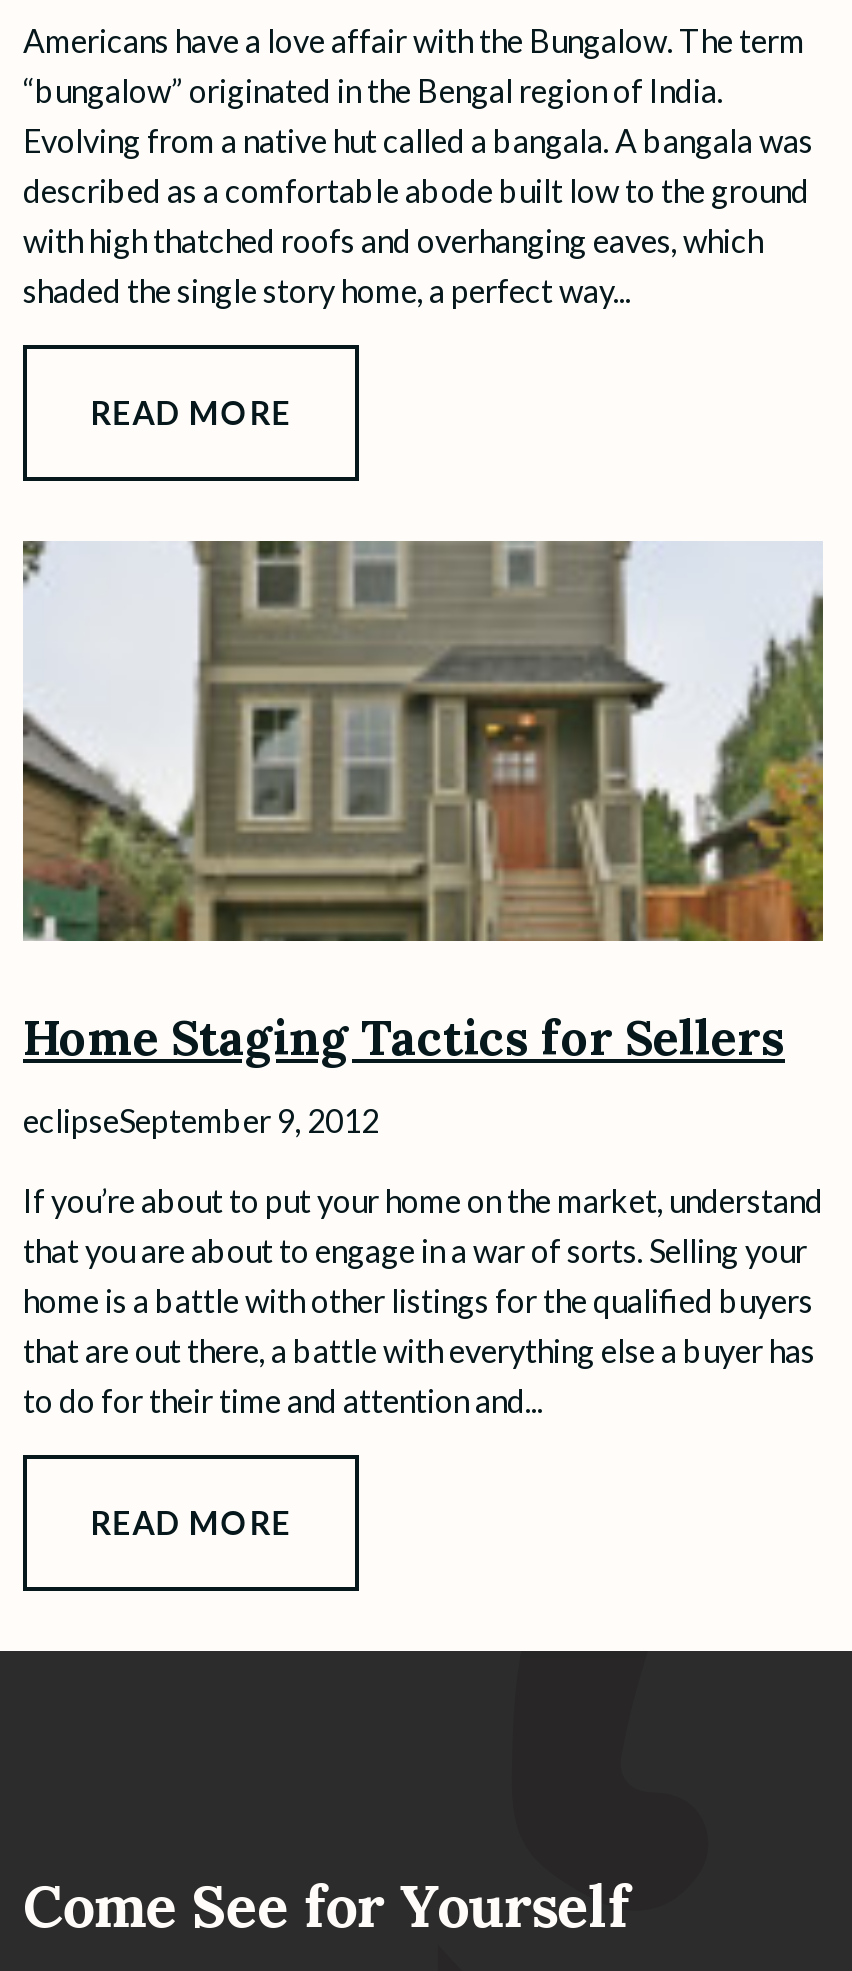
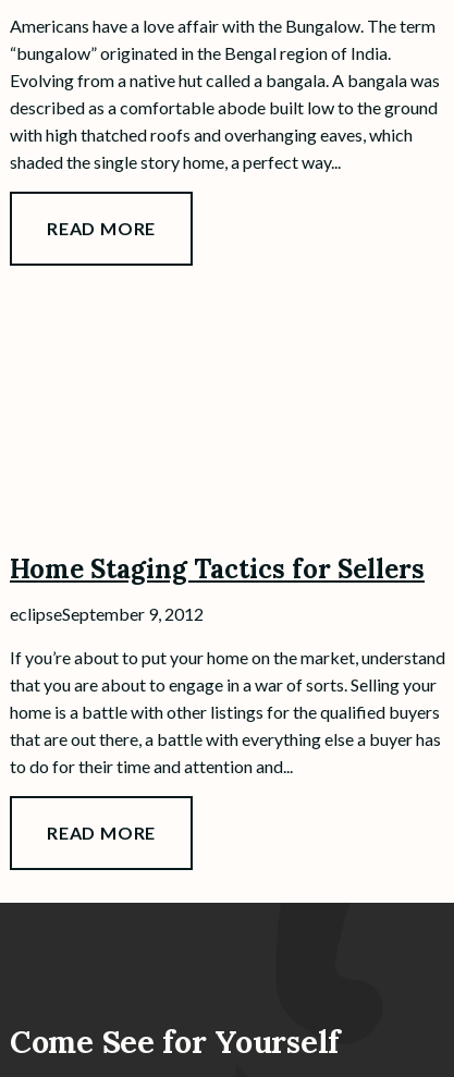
[21,539,825,943] [image] -> none

